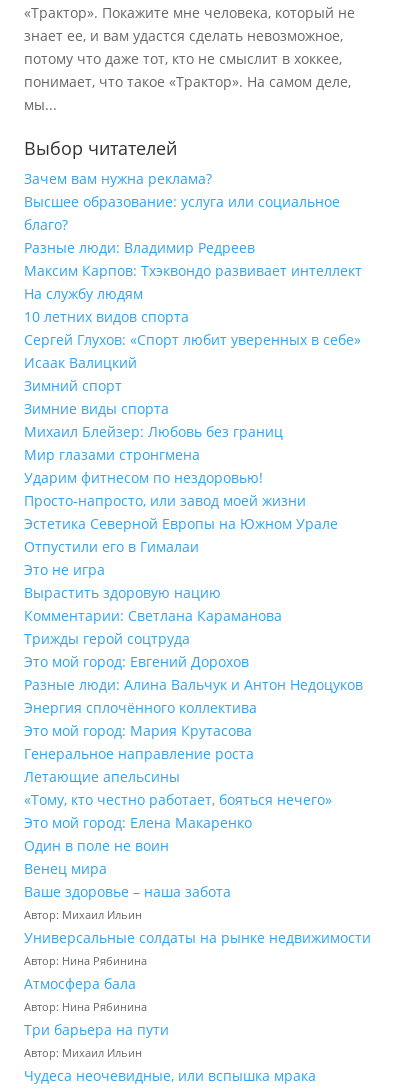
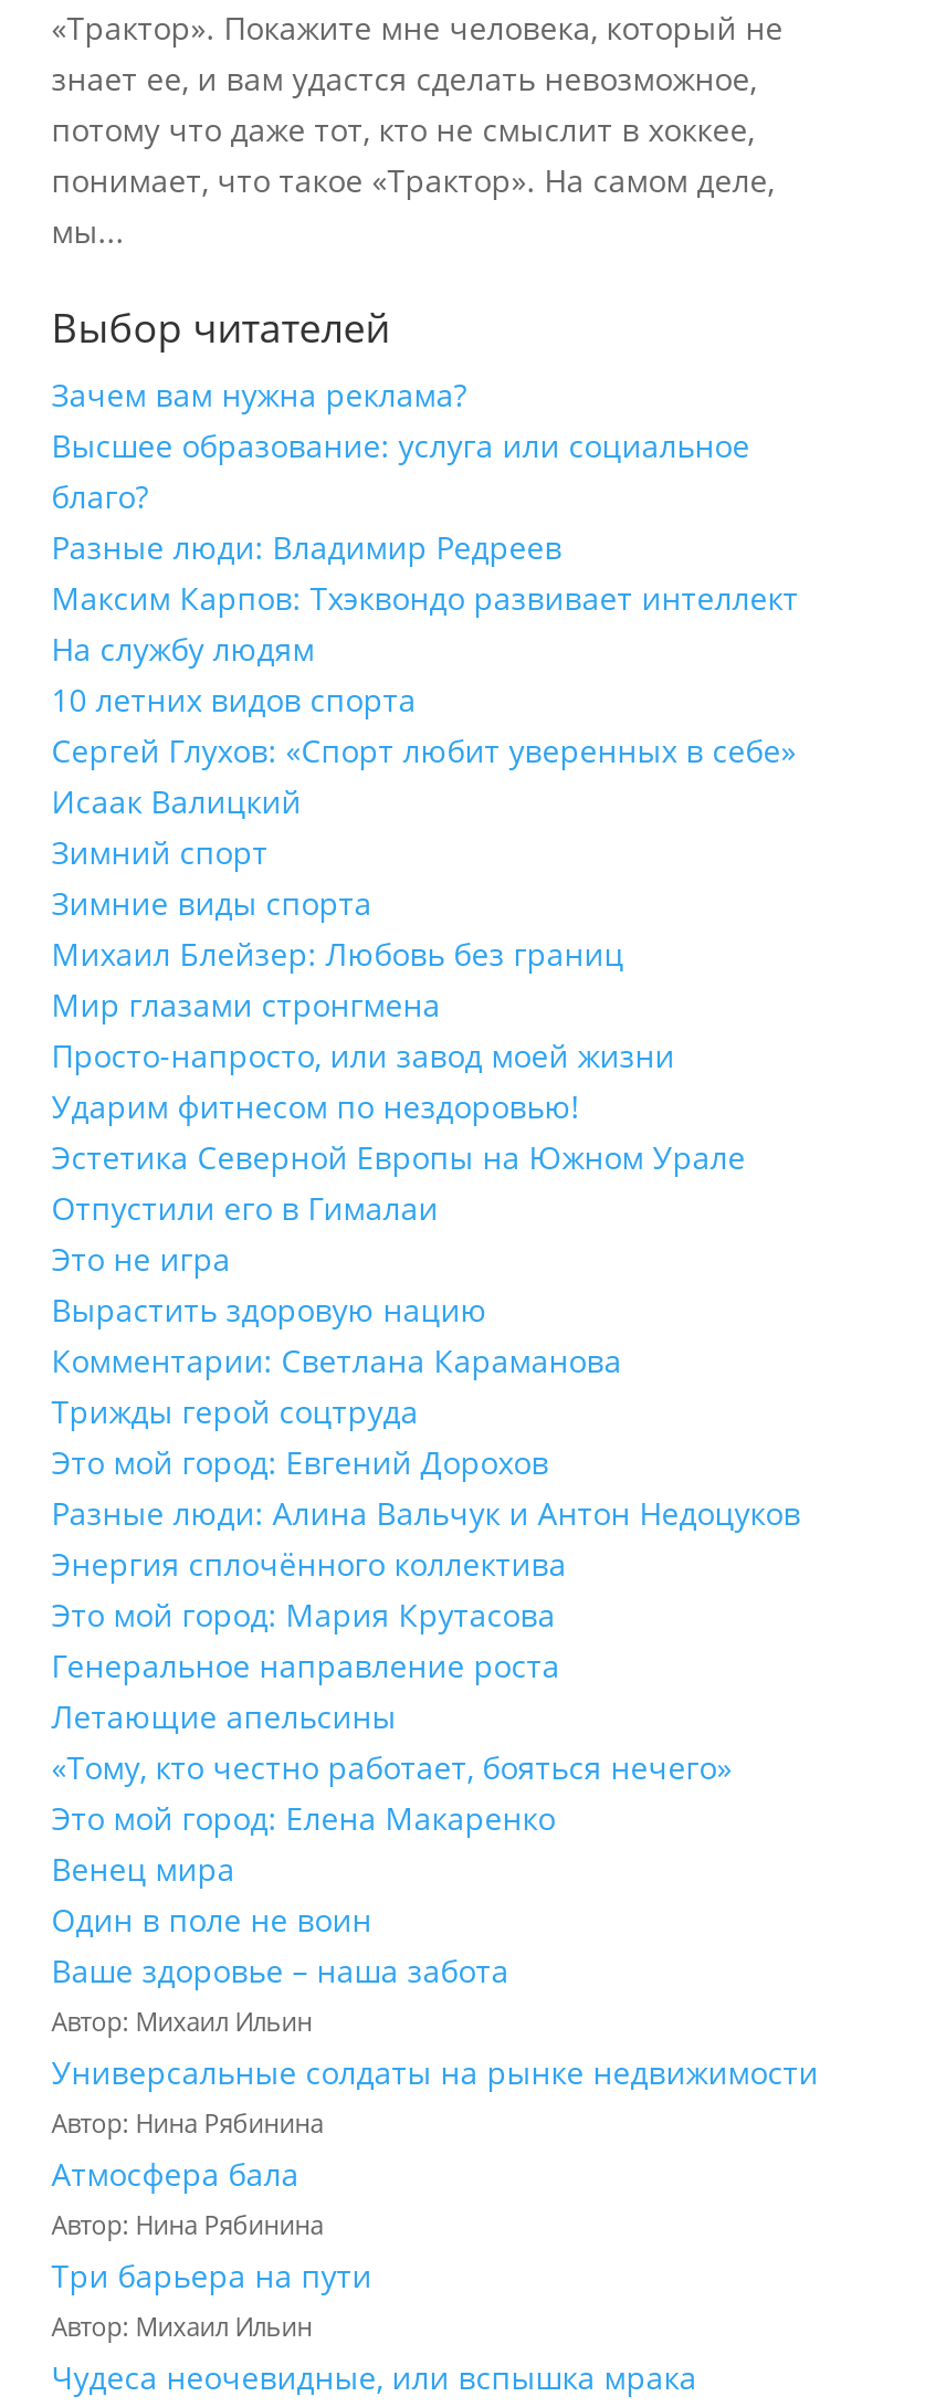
moved [24,468,263,487] -> [51,1085,580,1127]: Ударим фитнесом по нездоровью!
moved [24,491,306,510] -> [51,1034,675,1076]: Просто-напросто, или завод моей жизни
moved [24,836,169,855] -> [51,1899,372,1941]: Один в поле не воин
moved [24,859,107,878] -> [51,1848,235,1890]: Венец мира

